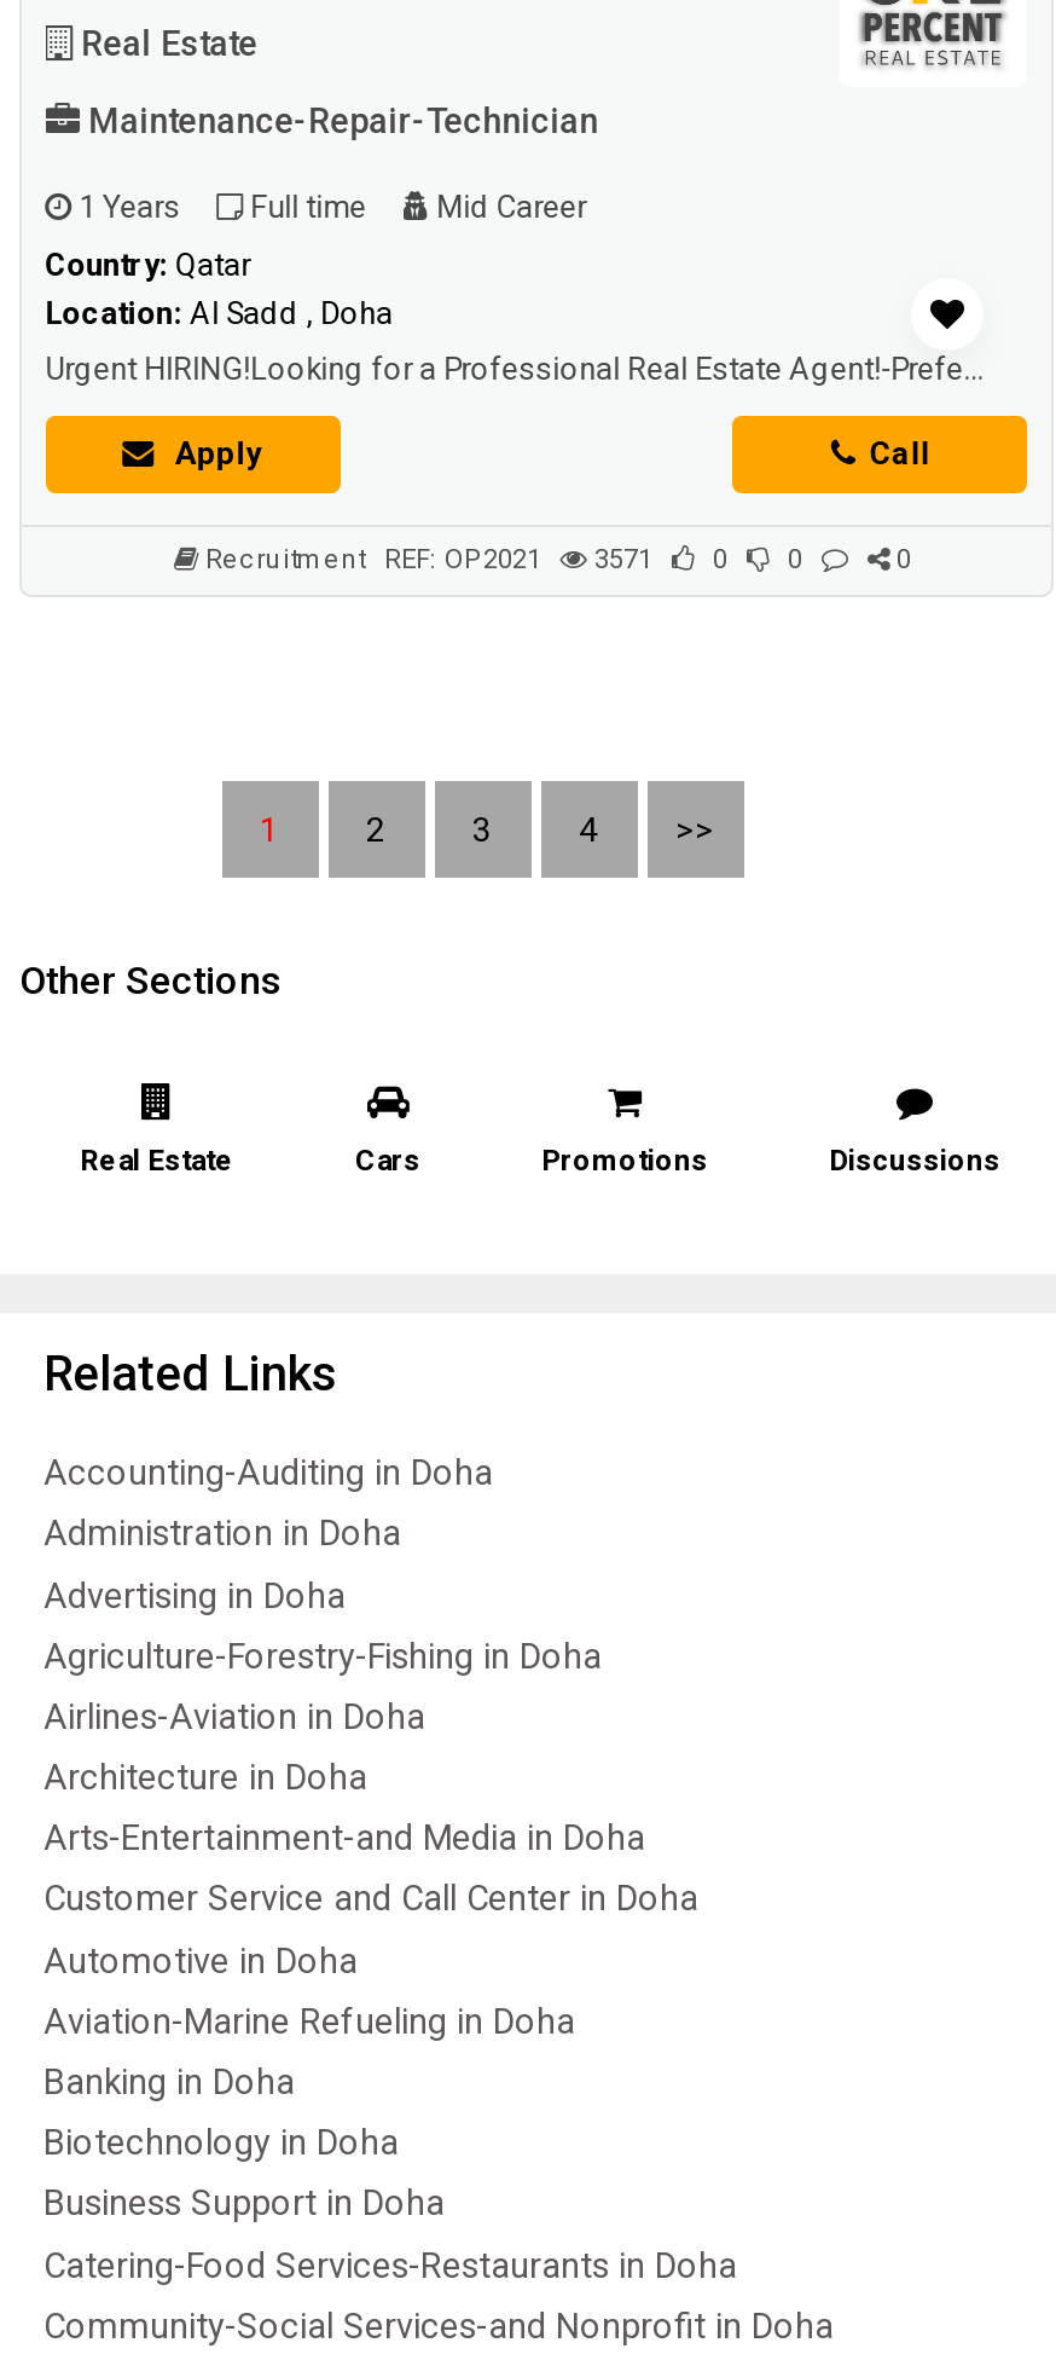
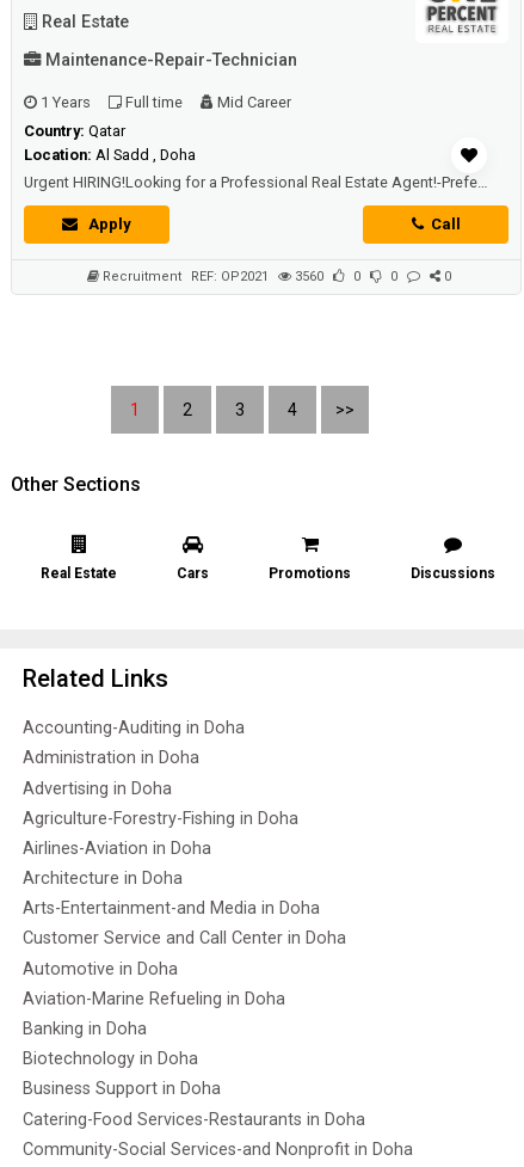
[198,545,802,576] Recruitment REF: OP2021 3571 0 0 -> [99,269,397,285] Recruitment REF: OP2021 3560 0 0

